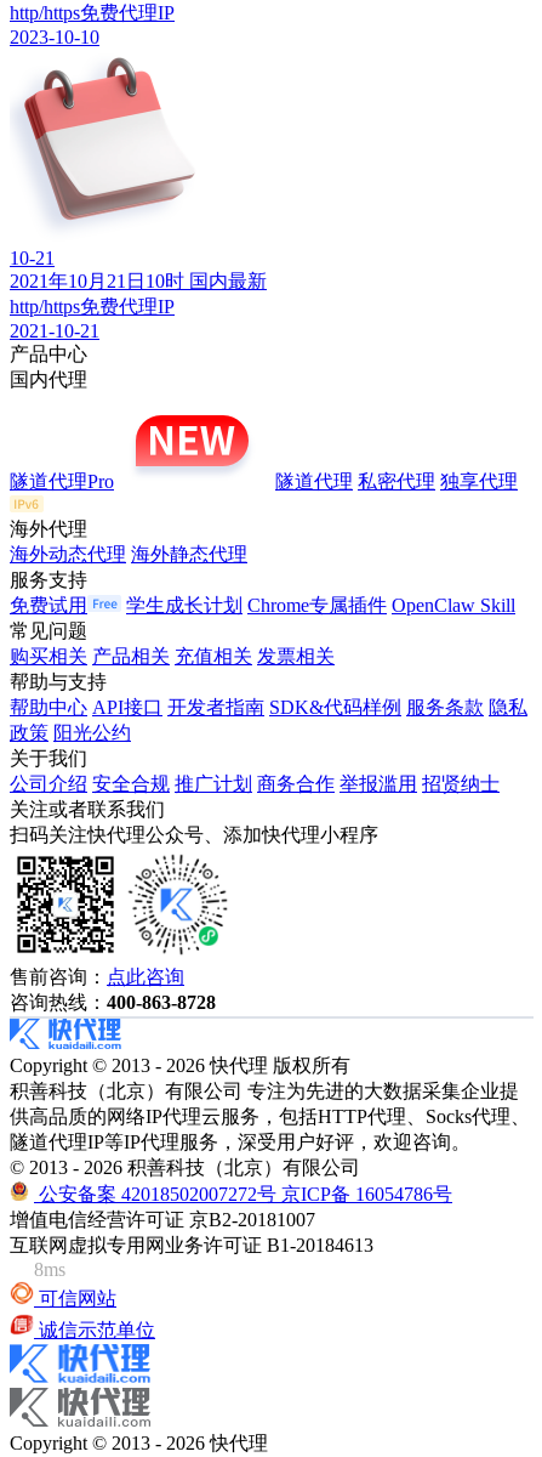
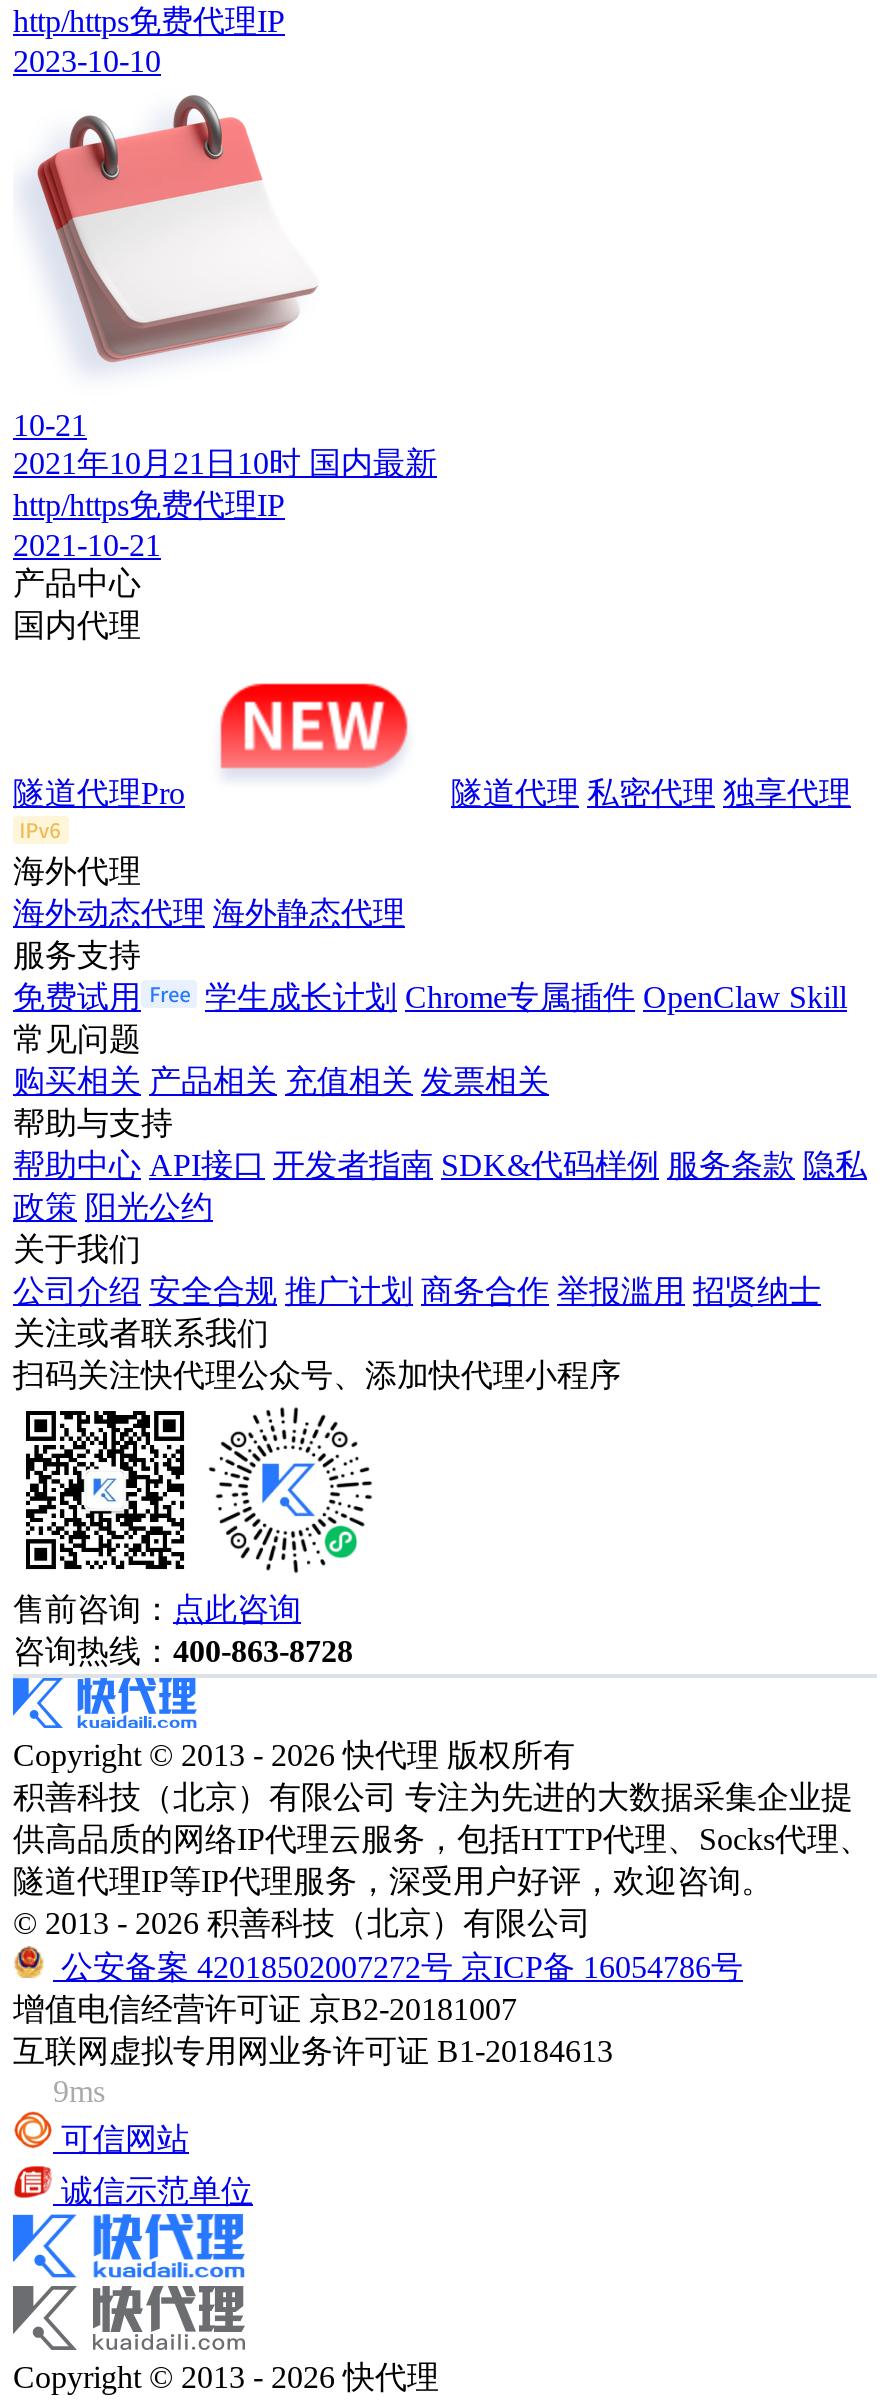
[34,1260,65,1280] 8ms -> [53,2075,105,2109] 9ms

